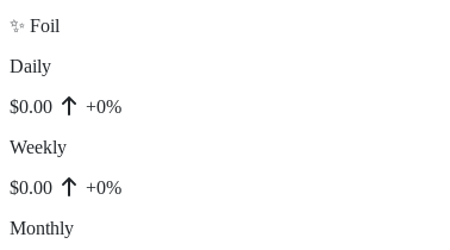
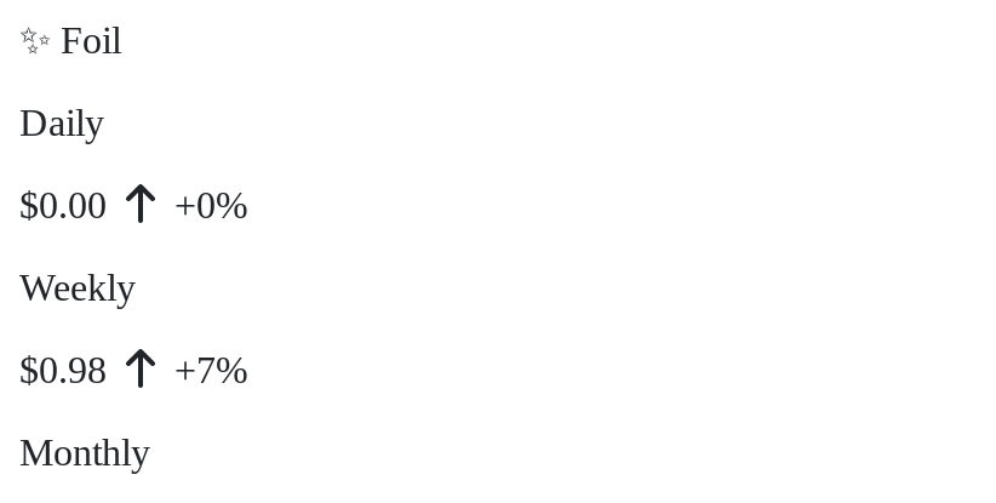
[10,177,57,198] $0.00 -> [19,349,116,391] $0.98
[81,177,121,198] +0% -> [165,349,247,391] +7%

